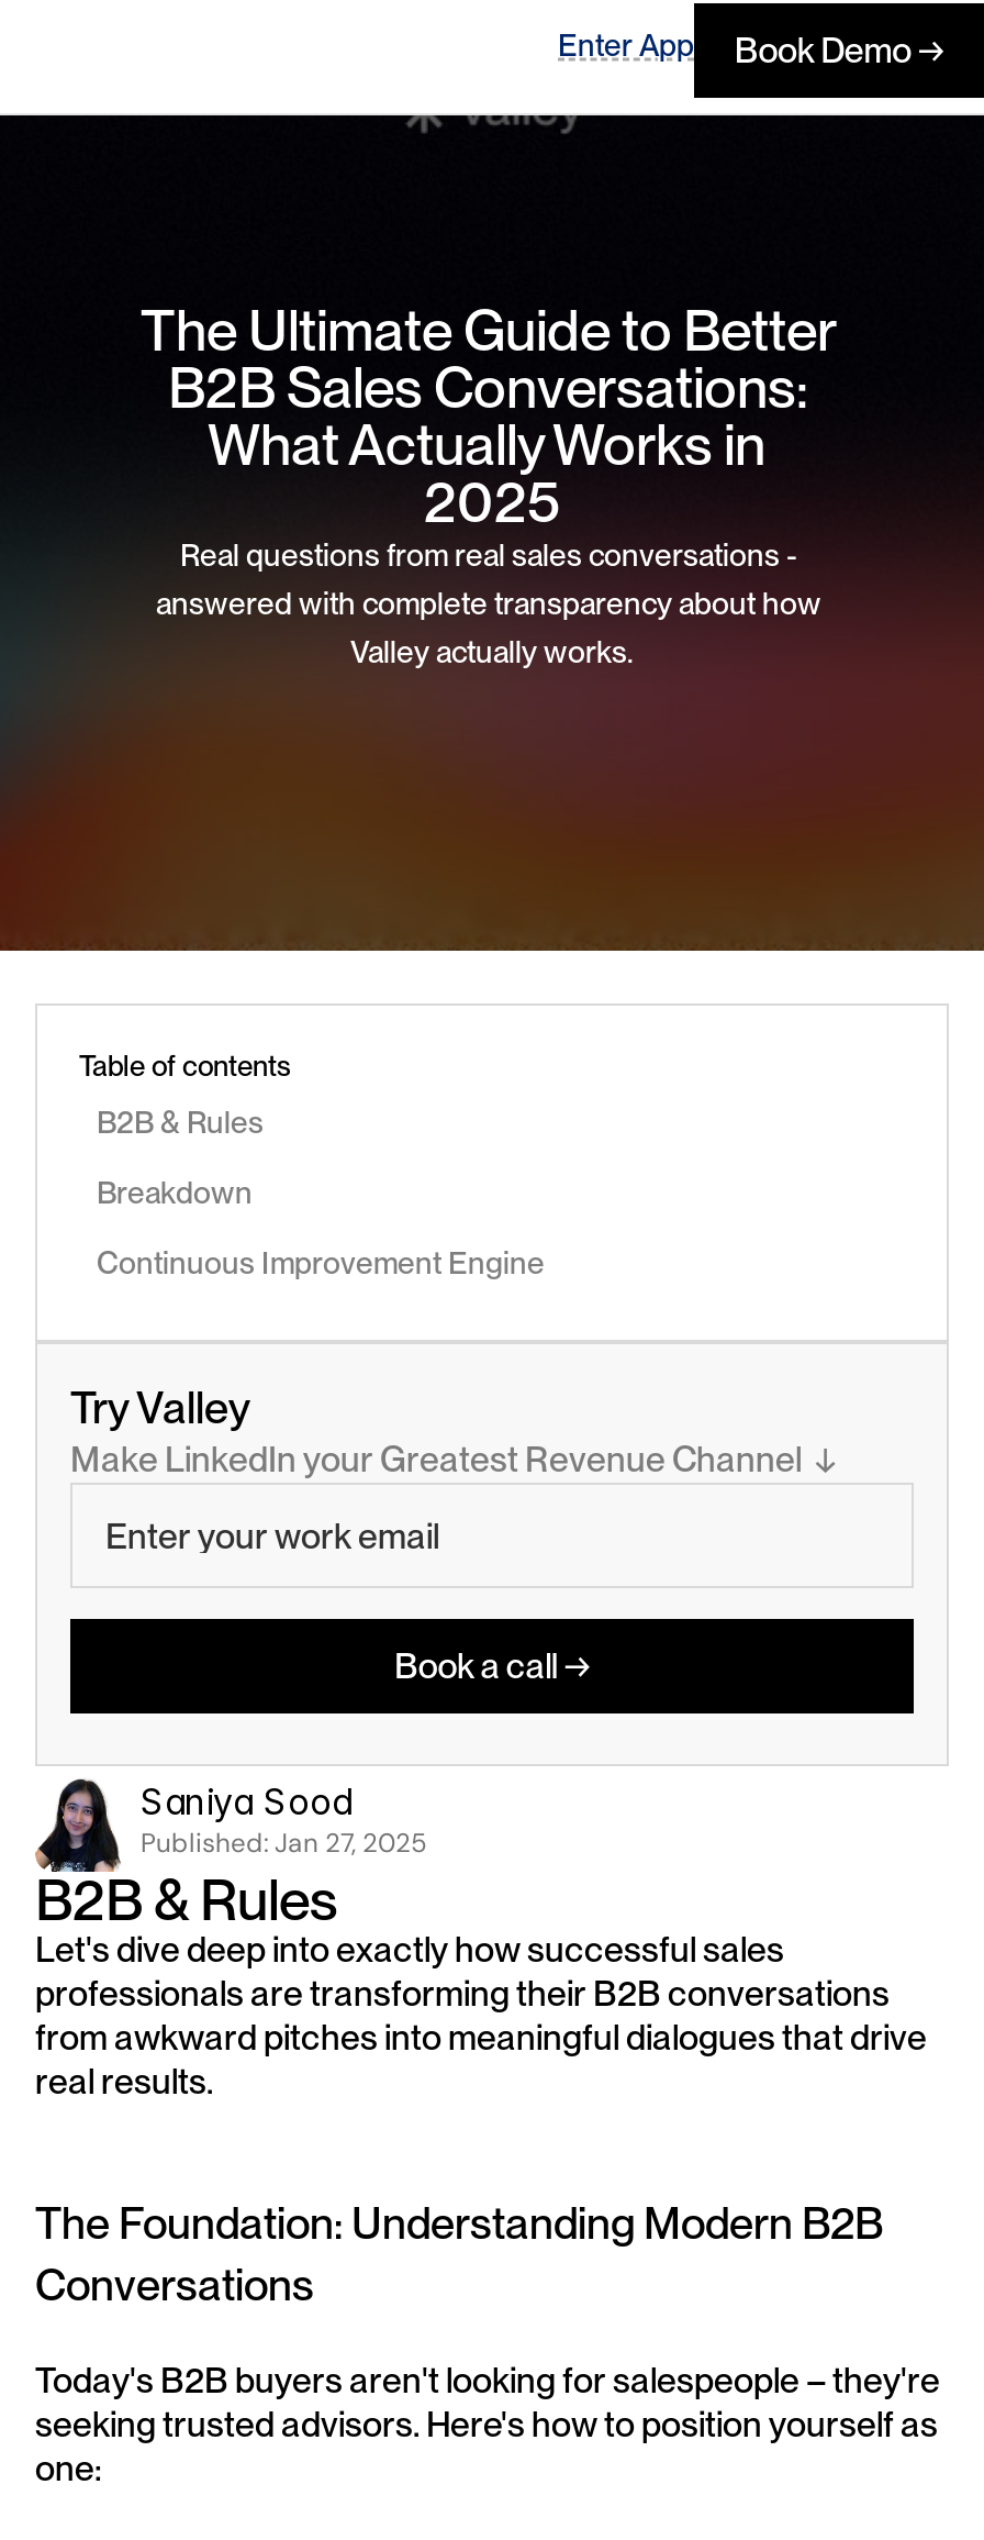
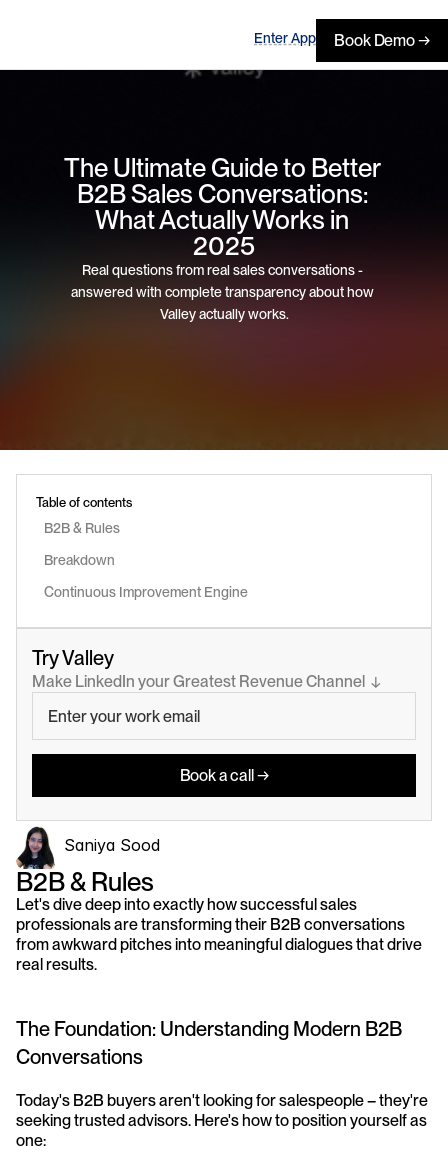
[141,1826,426,1861] Published: Jan 27, 2025 -> none

